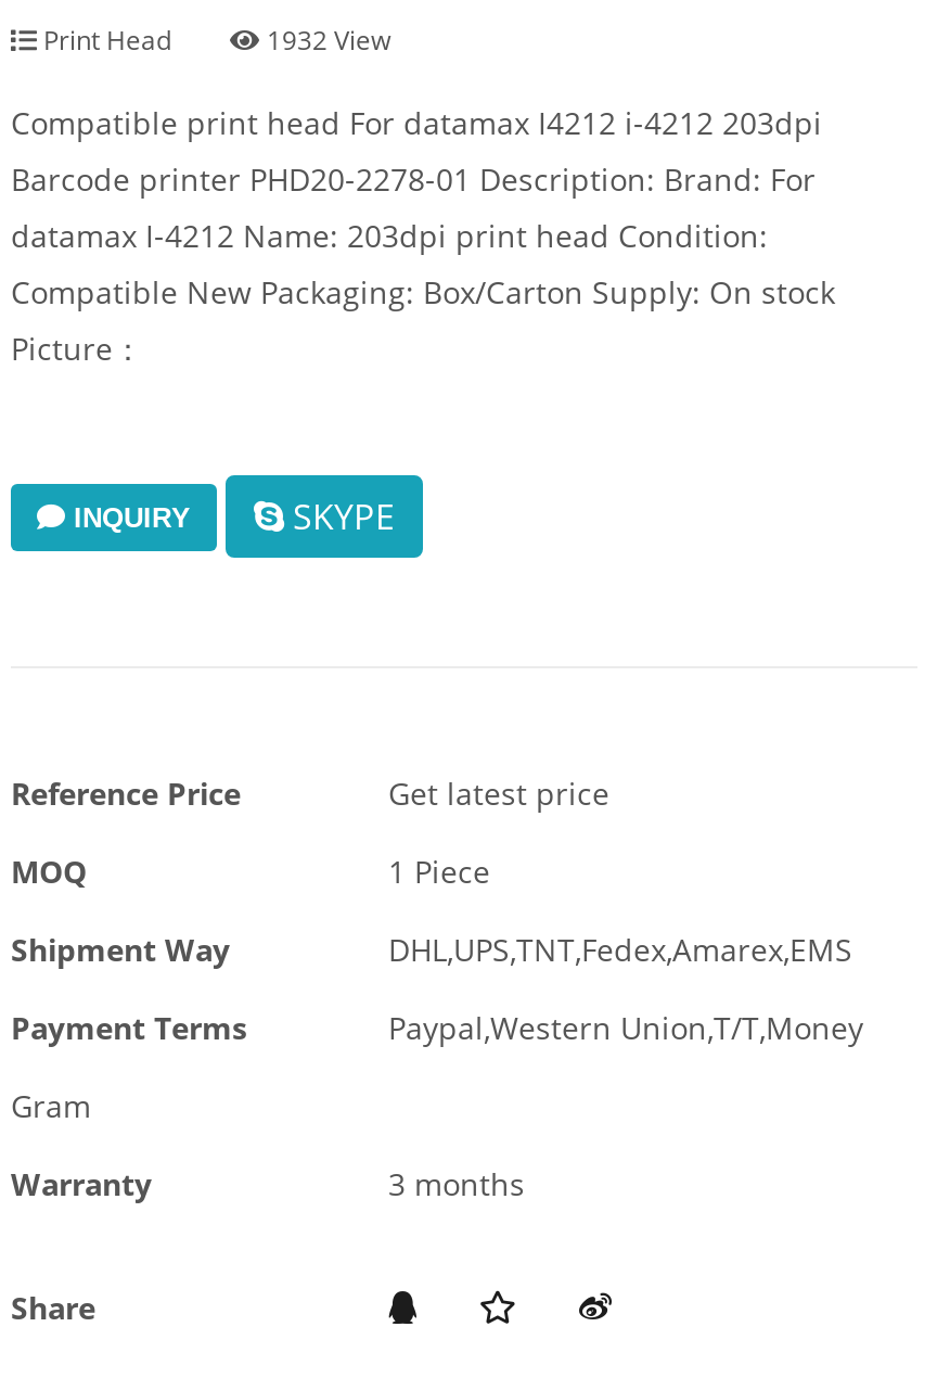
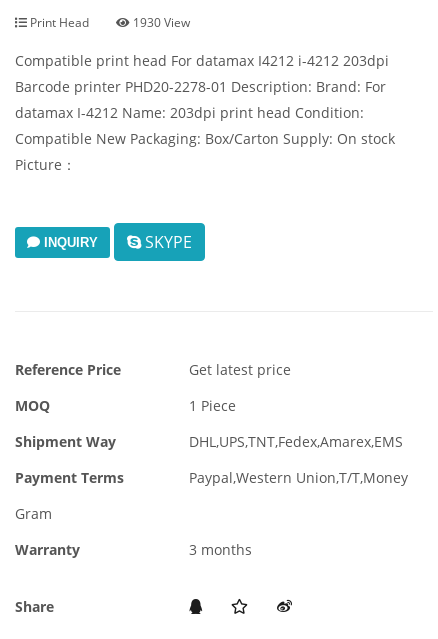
[260,22,390,59] 1932 View -> [130,14,190,31] 1930 View

